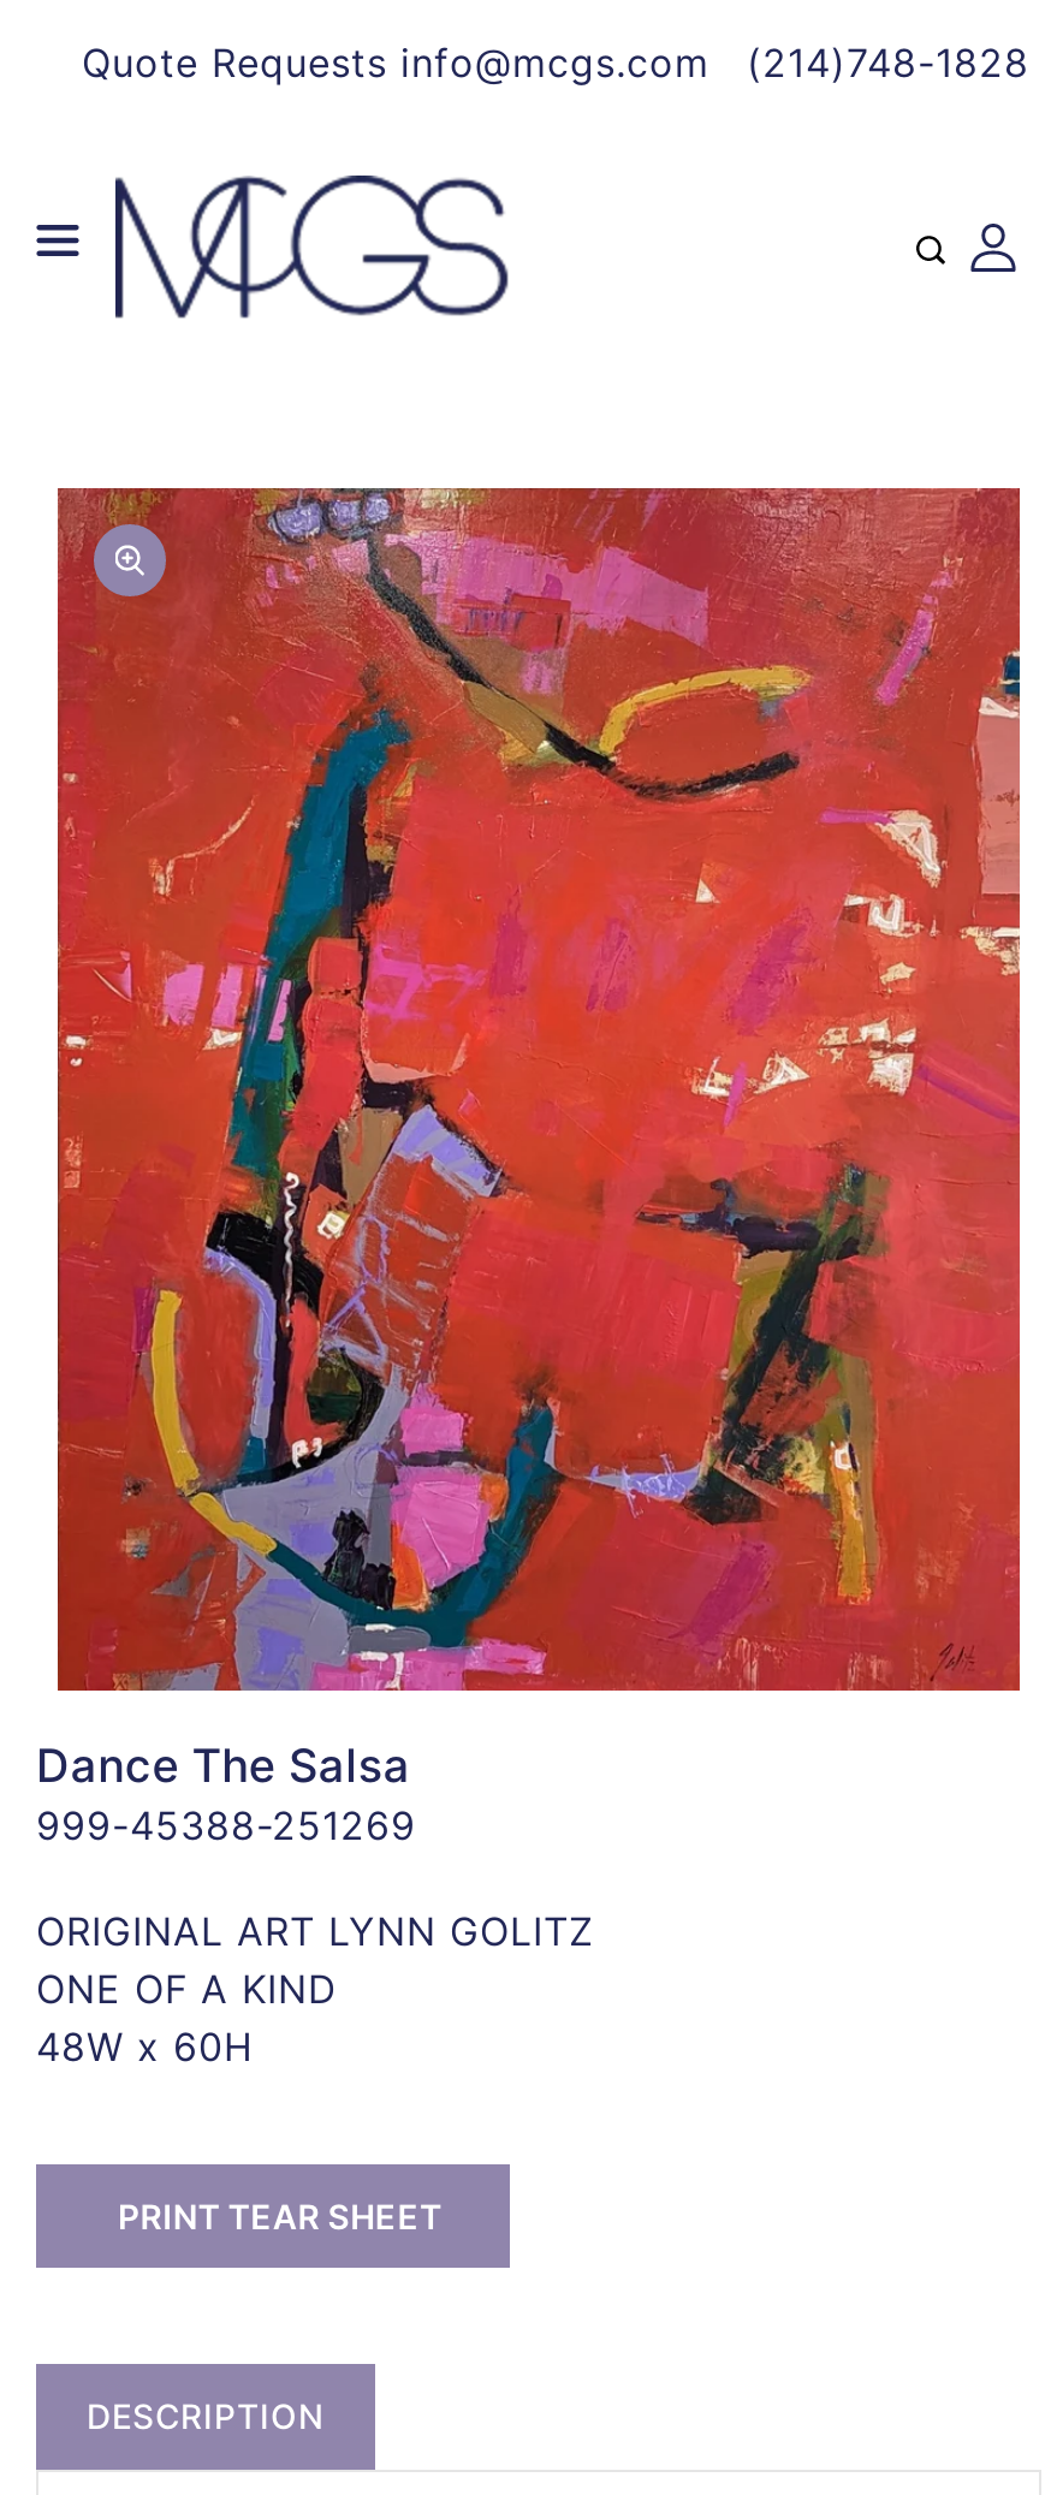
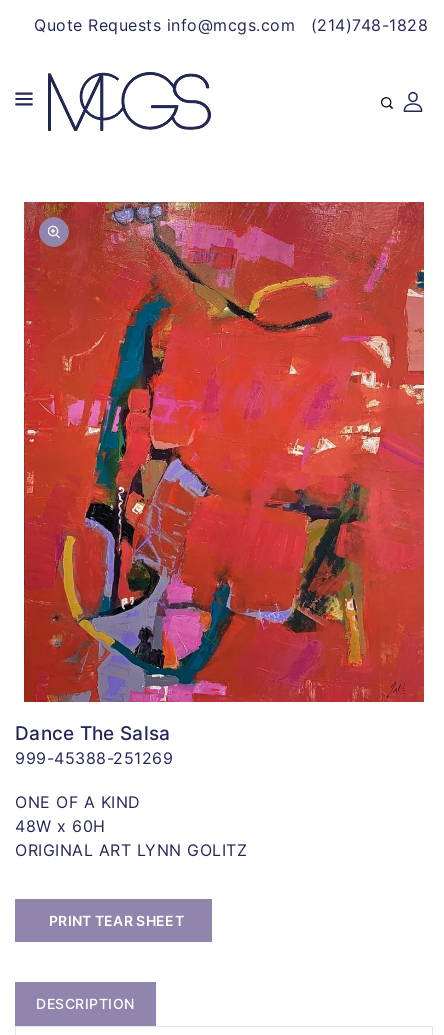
moved [36,1907,594,1955] -> [15,840,247,860]: ORIGINAL ART LYNN GOLITZ
moved [36,1965,338,2071] -> [15,792,140,836]: ONE OF A KIND | 48W x 60H

